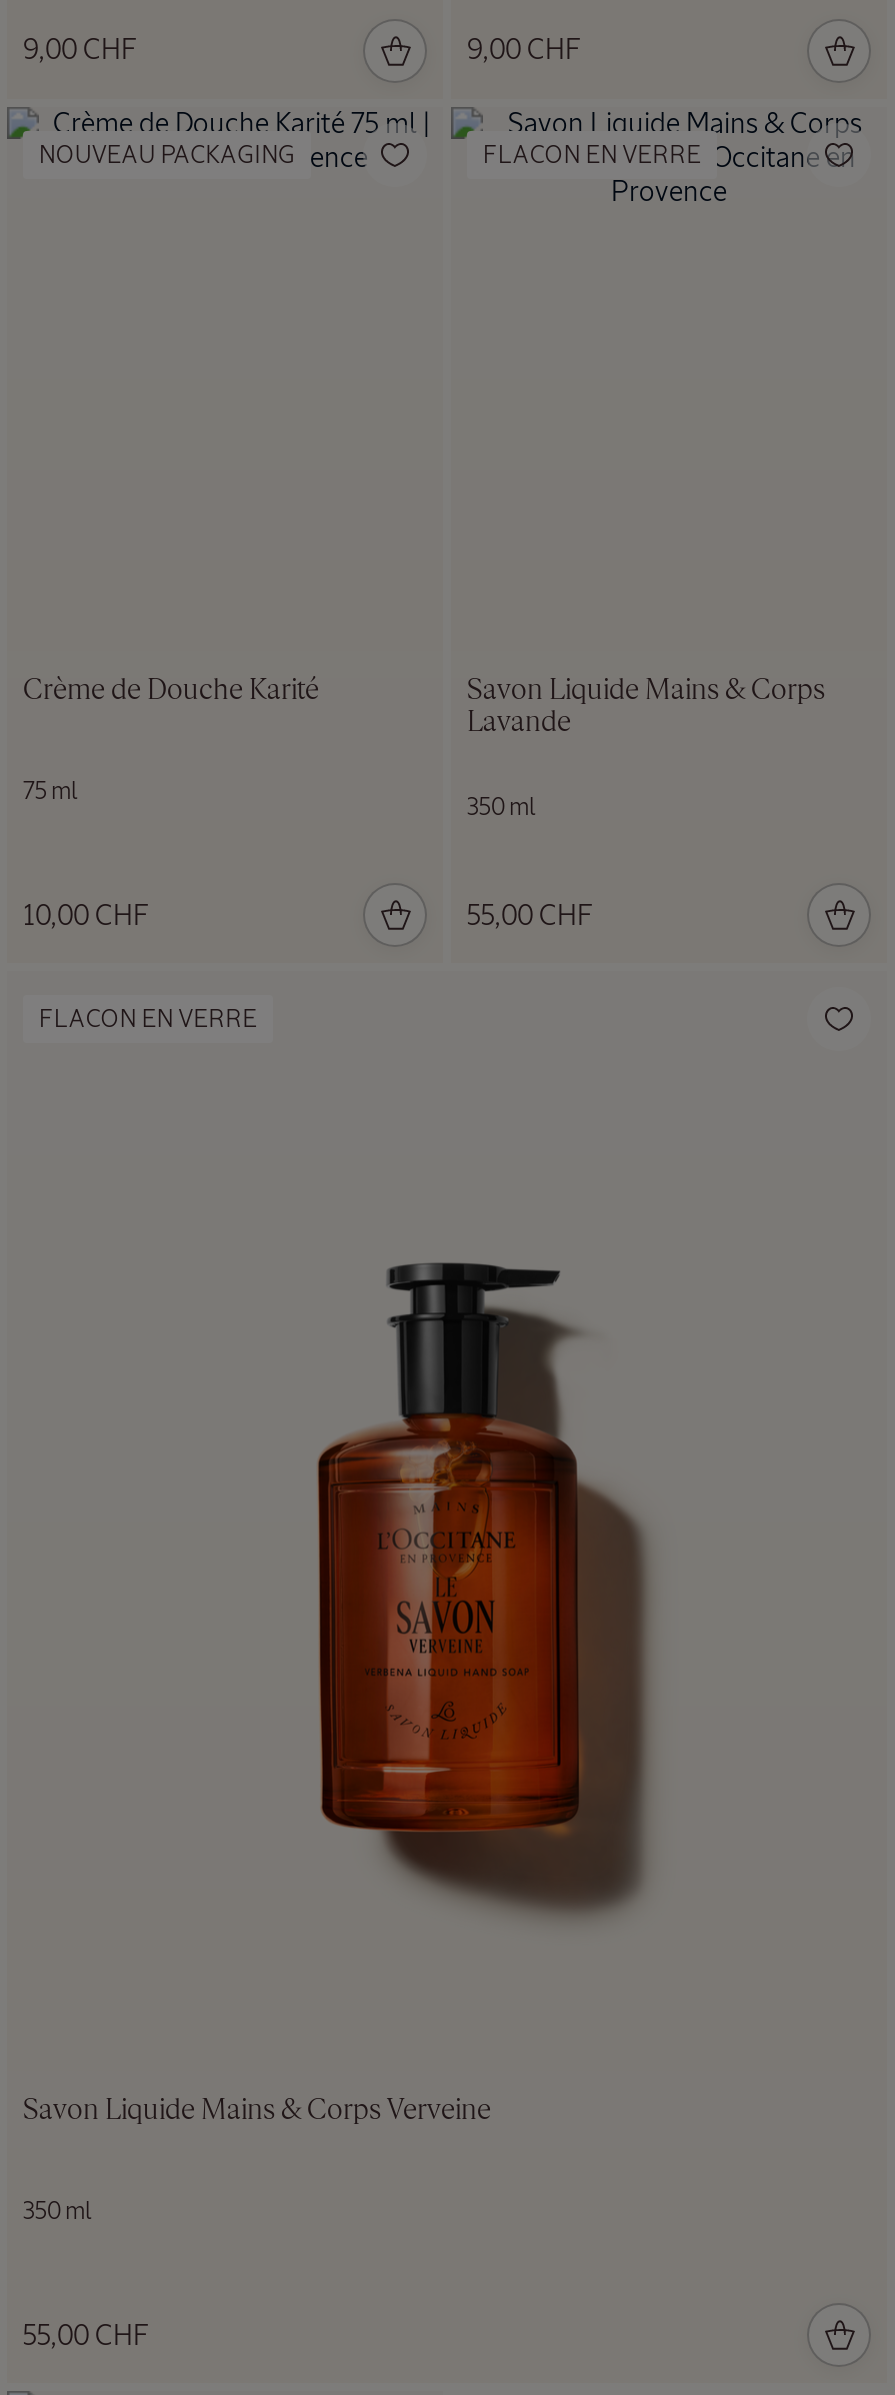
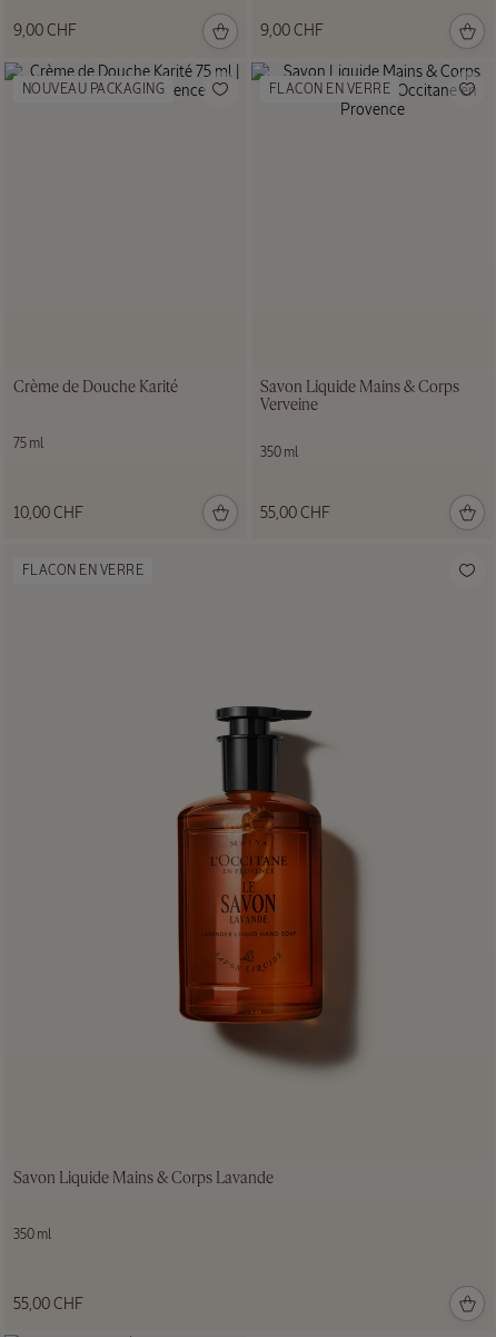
[467,709,571,737] Lavande -> [260,398,318,413] Verveine
[23,2097,491,2125] Savon Liquide Mains & Corps Verveine -> [13,1171,274,1187] Savon Liquide Mains & Corps Lavande

